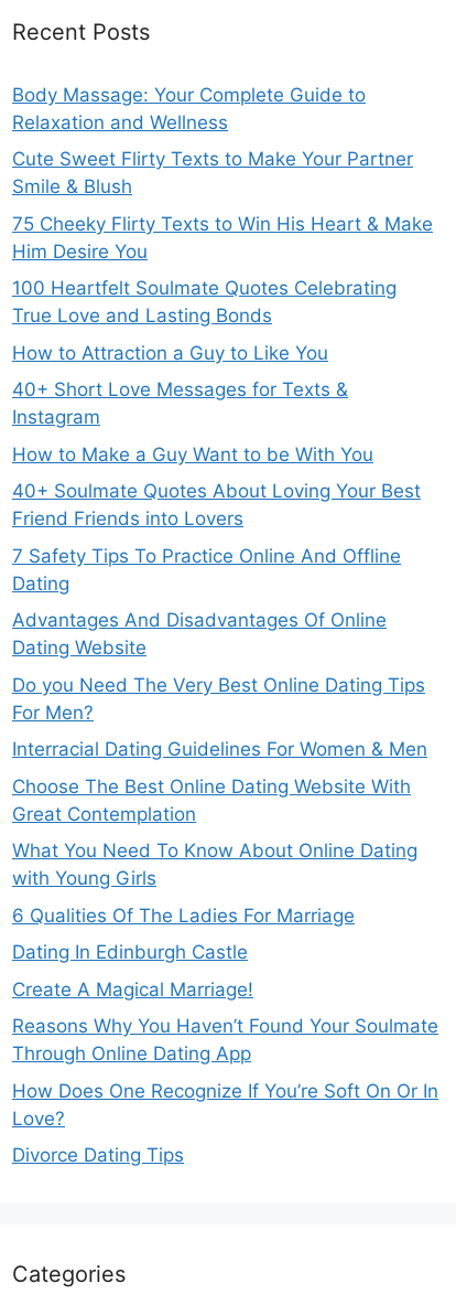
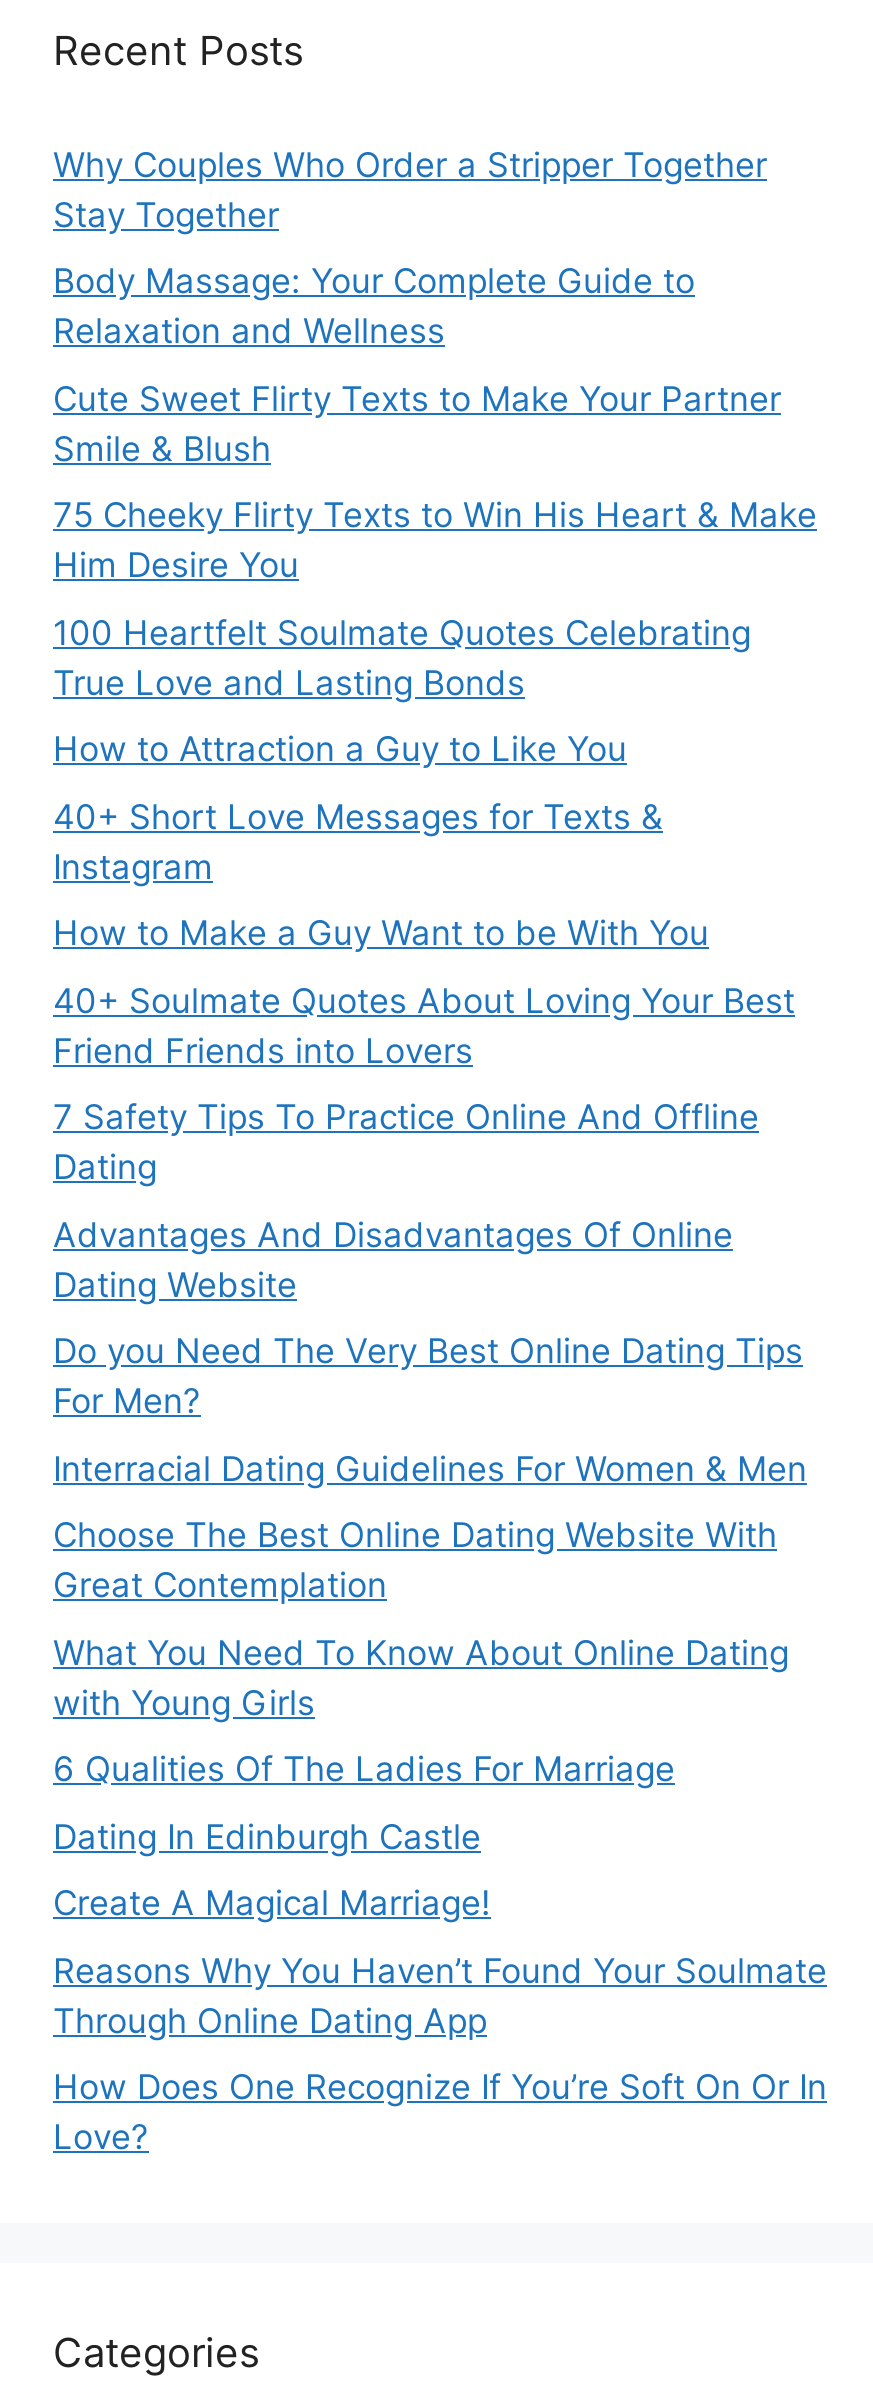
none -> [53,144,767,234] Why Couples Who Order a Stripper Together | Stay Together
moved [12,83,438,1129] -> [53,261,827,2157]: Body Massage: Your Complete Guide to | Relaxation and Wellness | Cute Sweet Flirty Texts to Make Your Partner | ... | How Does One Recognize If You’re Soft On Or In | Love?
[12,1144,184,1166] Divorce Dating Tips -> none

